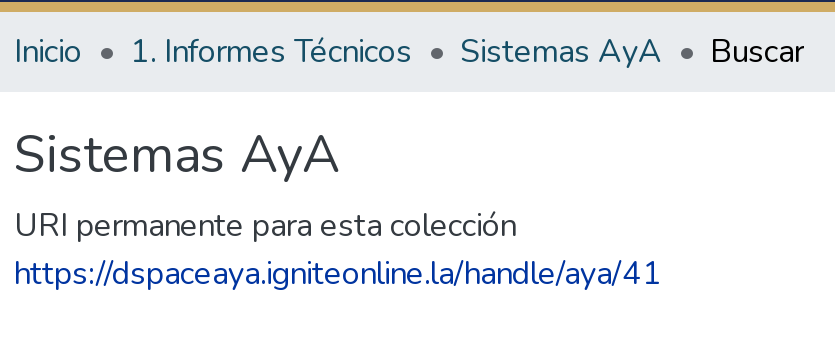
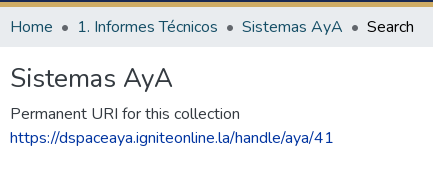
[14,30,82,74] Inicio -> [10,16,53,38] Home
[710,30,804,74] Buscar -> [367,16,414,38] Search
[14,204,516,248] URI permanente para esta colección -> [10,103,240,125] Permanent URI for this collection

